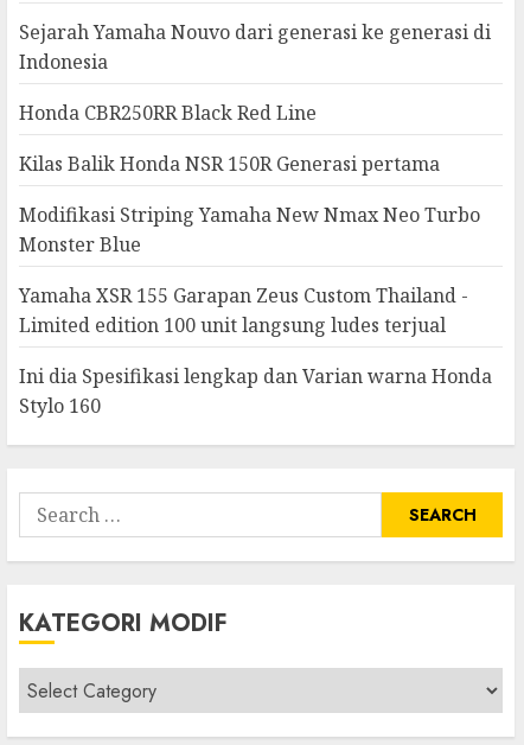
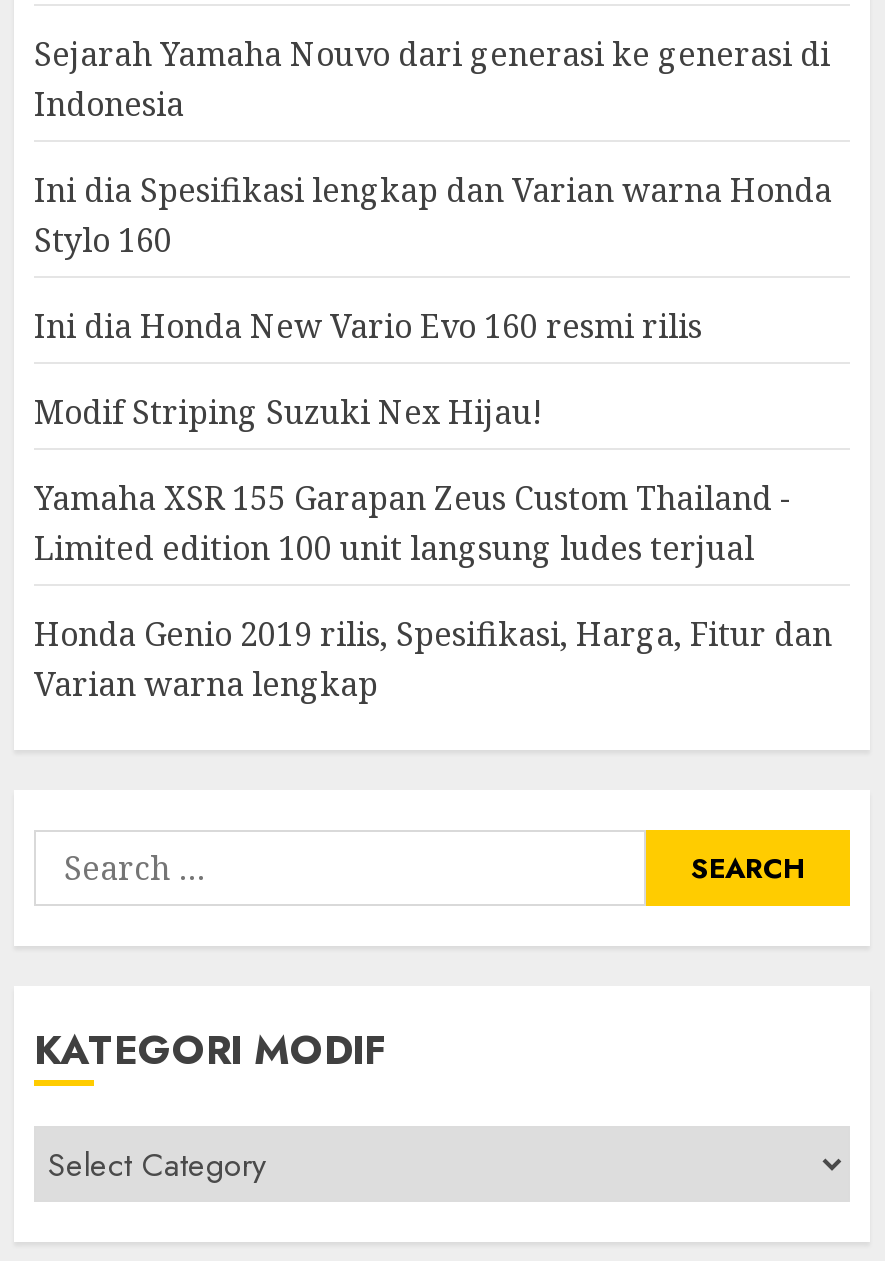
[19,100,317,126] Honda CBR250RR Black Red Line -> none
[19,151,440,177] Kilas Balik Honda NSR 150R Generasi pertama -> [34,304,702,348] Ini dia Honda New Vario Evo 160 resmi rilis
[19,202,480,257] Modifikasi Striping Yamaha New Nmax Neo Turbo | Monster Blue -> [34,390,544,434] Modif Striping Suzuki Nex Hijau!
none -> [34,612,832,706] Honda Genio 2019 rilis, Spesifikasi, Harga, Fitur dan | Varian warna lengkap
moved [19,363,492,419] -> [34,168,832,262]: Ini dia Spesifikasi lengkap dan Varian warna Honda | Stylo 160

